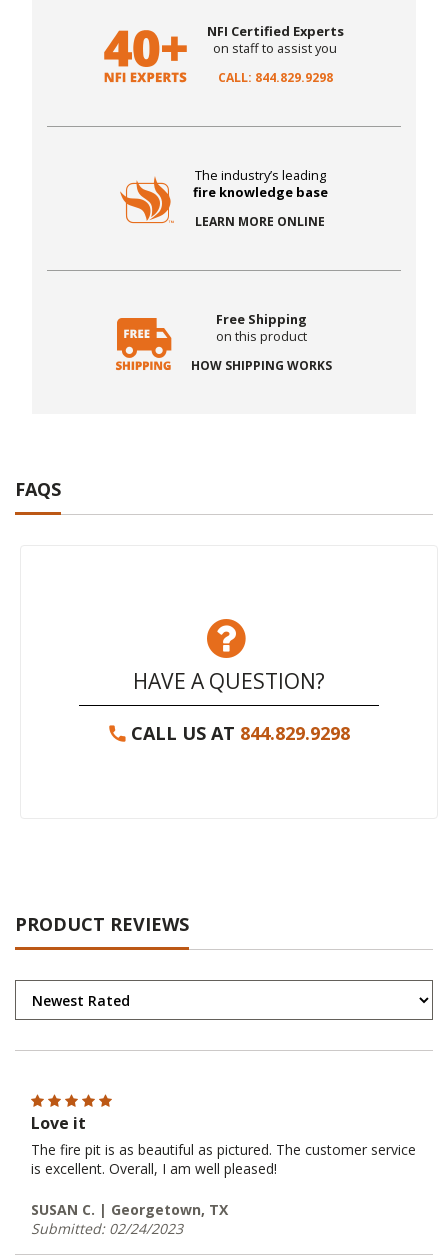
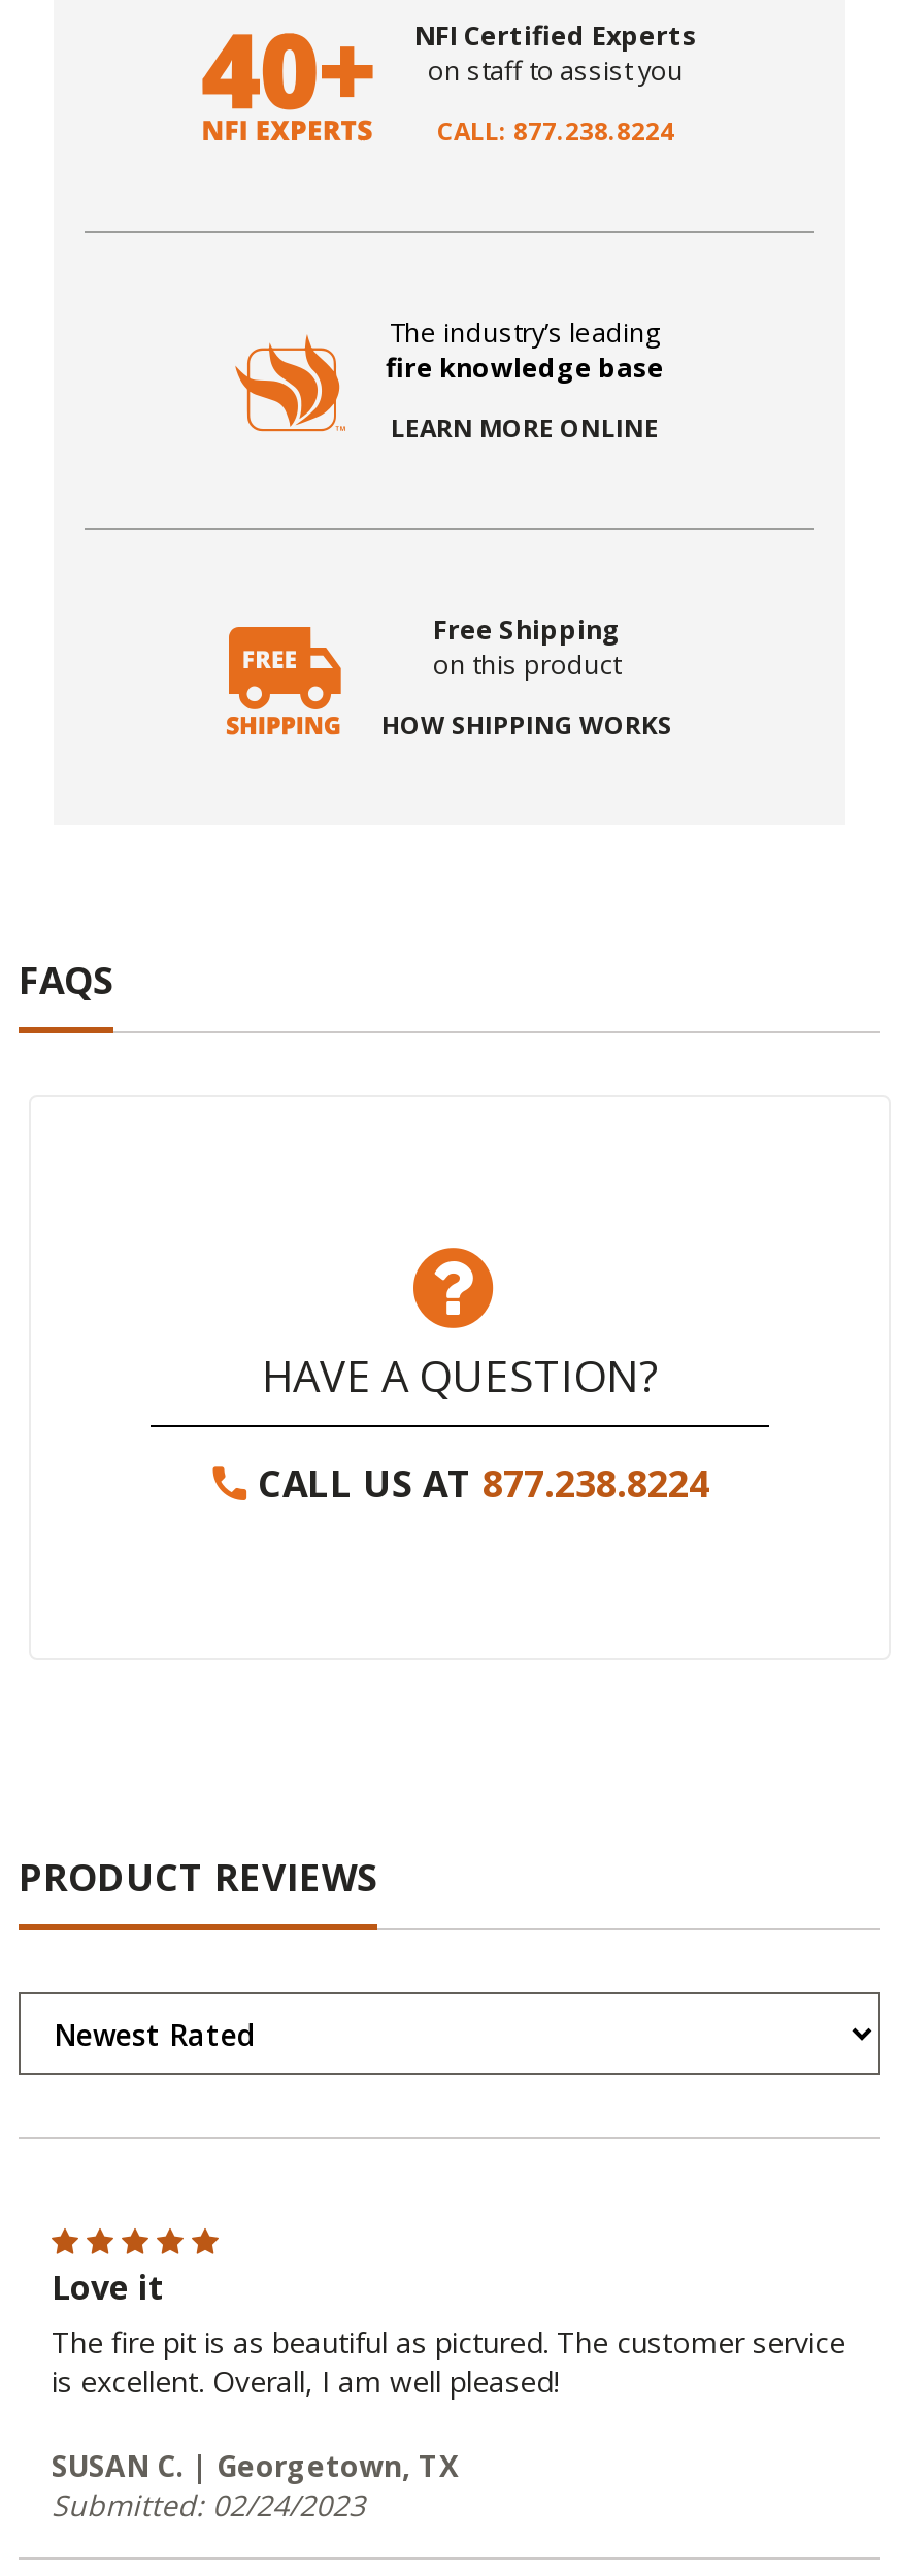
[218,69,333,86] CALL: 844.829.9298 -> [437,114,674,149] CALL: 877.238.8224
[131,721,350,745] CALL US AT 844.829.9298 -> [258,1459,709,1508] CALL US AT 877.238.8224

